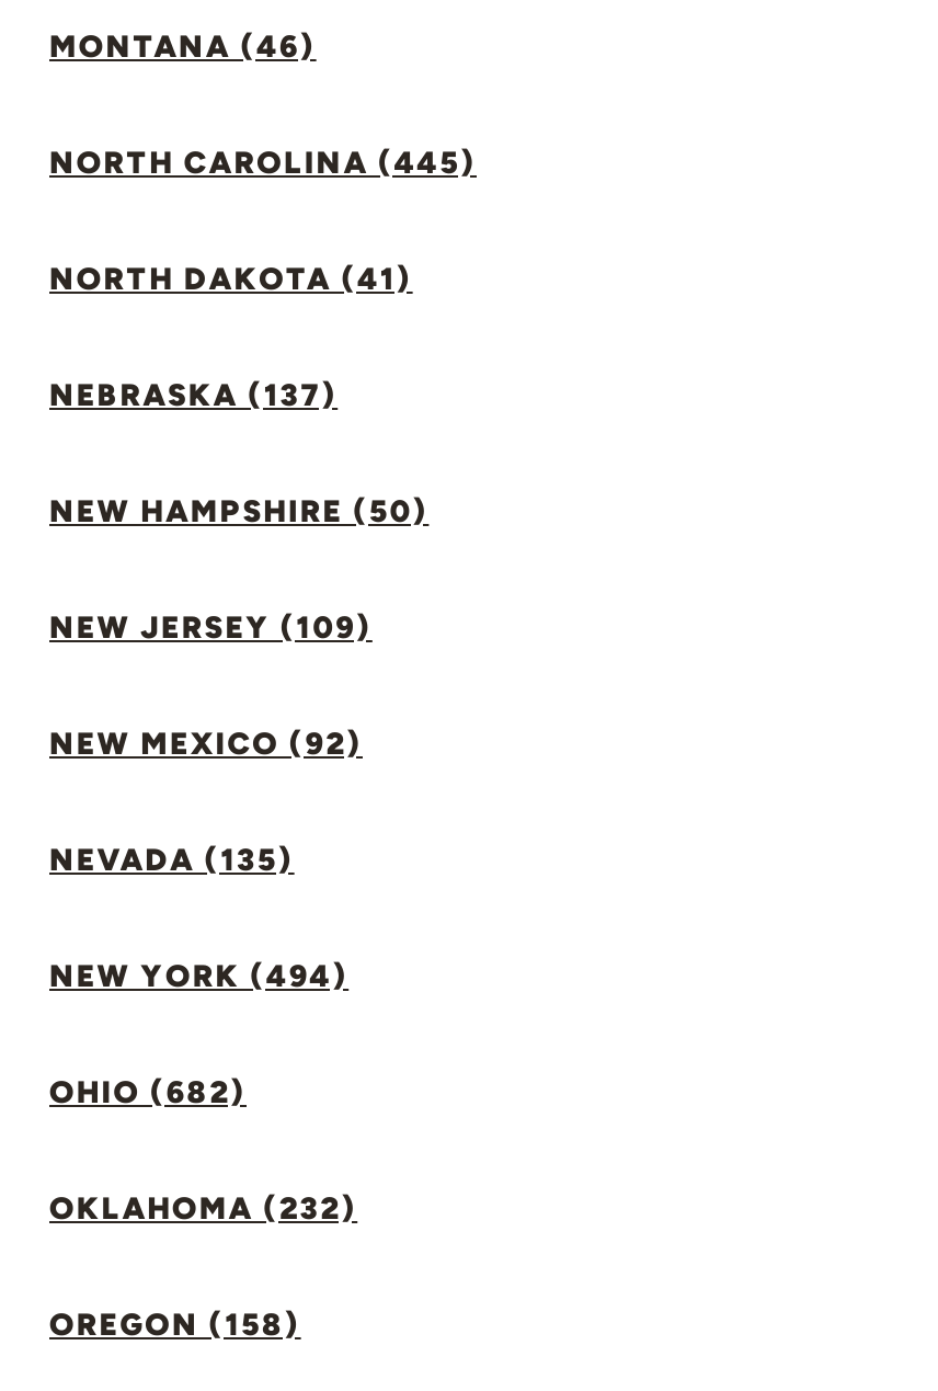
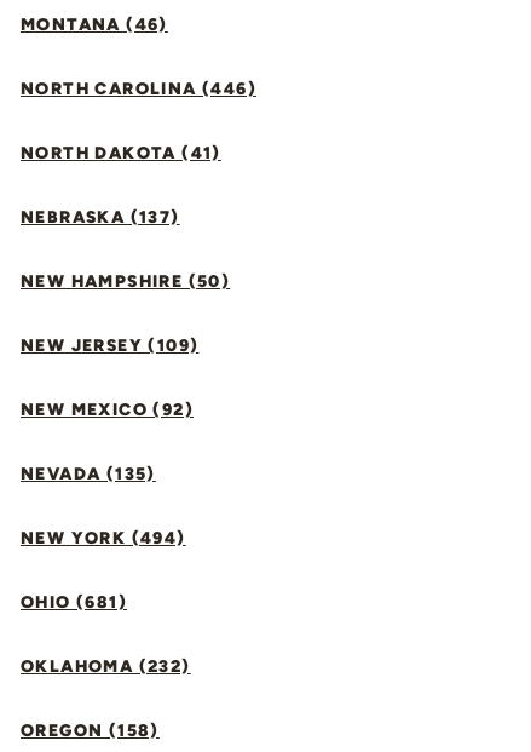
[49,145,477,182] NORTH CAROLINA (445) -> [21,79,256,99] NORTH CAROLINA (446)
[49,1074,247,1111] OHIO (682) -> [21,592,127,613] OHIO (681)

